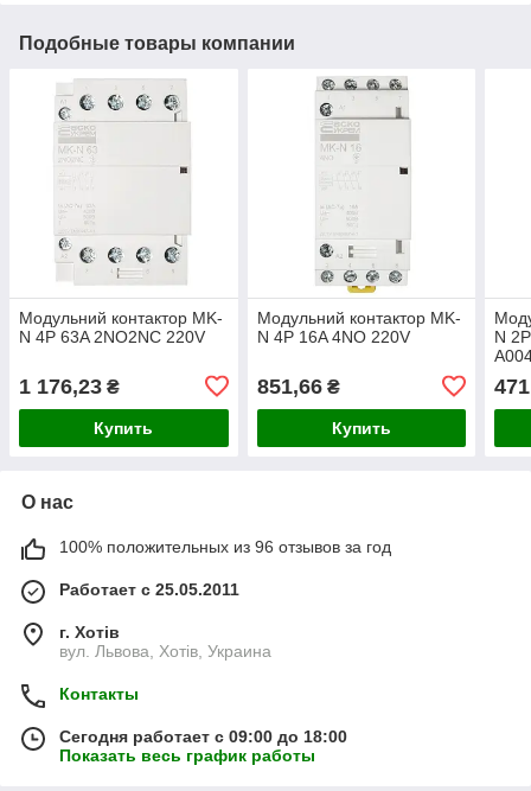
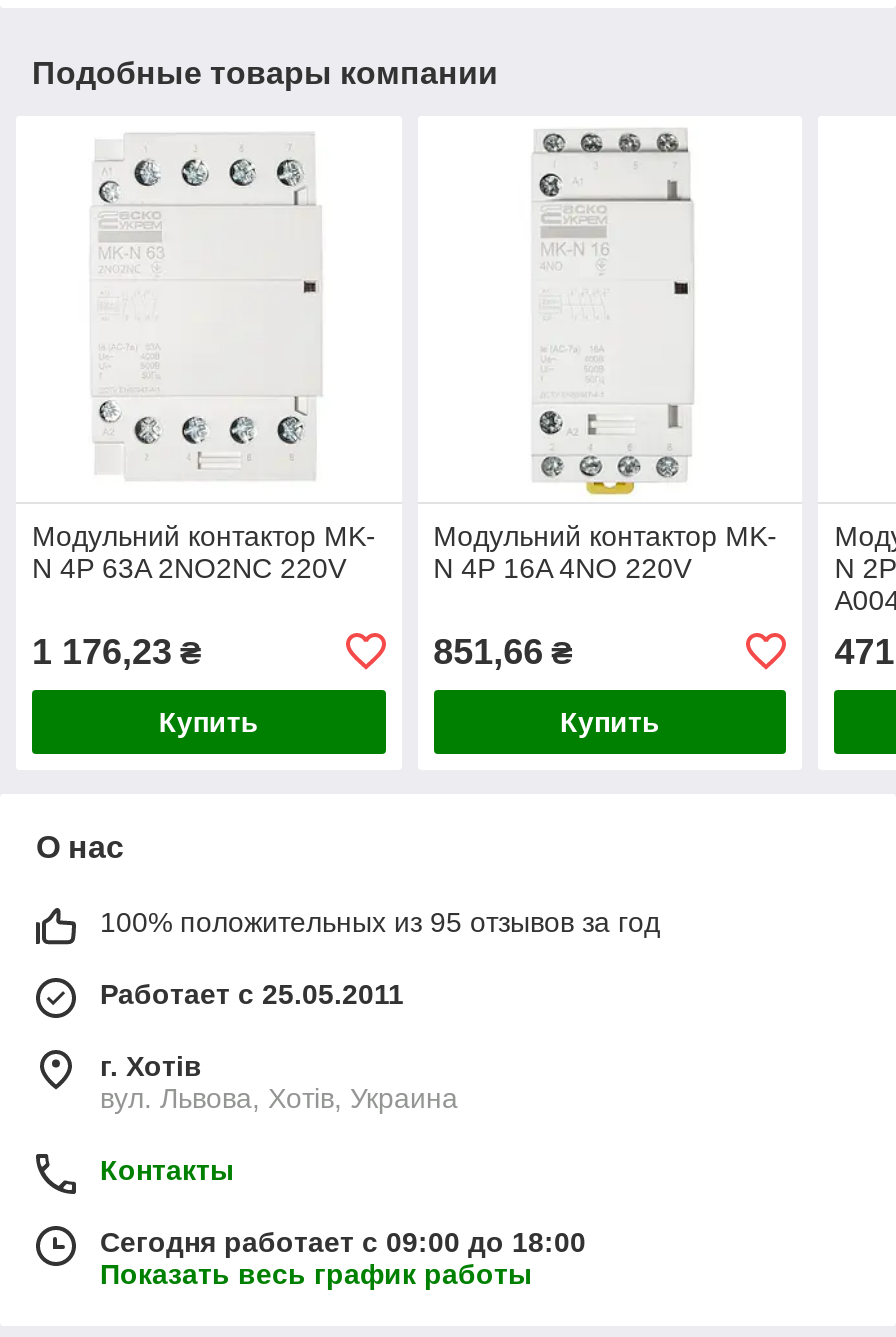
[59,537,391,556] 100% положительных из 96 отзывов за год -> [100,906,660,938] 100% положительных из 95 отзывов за год

